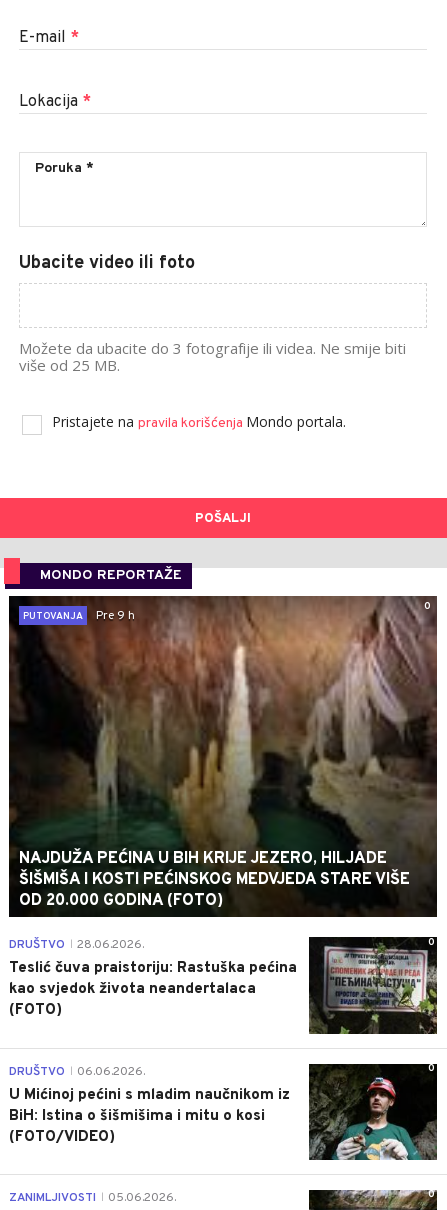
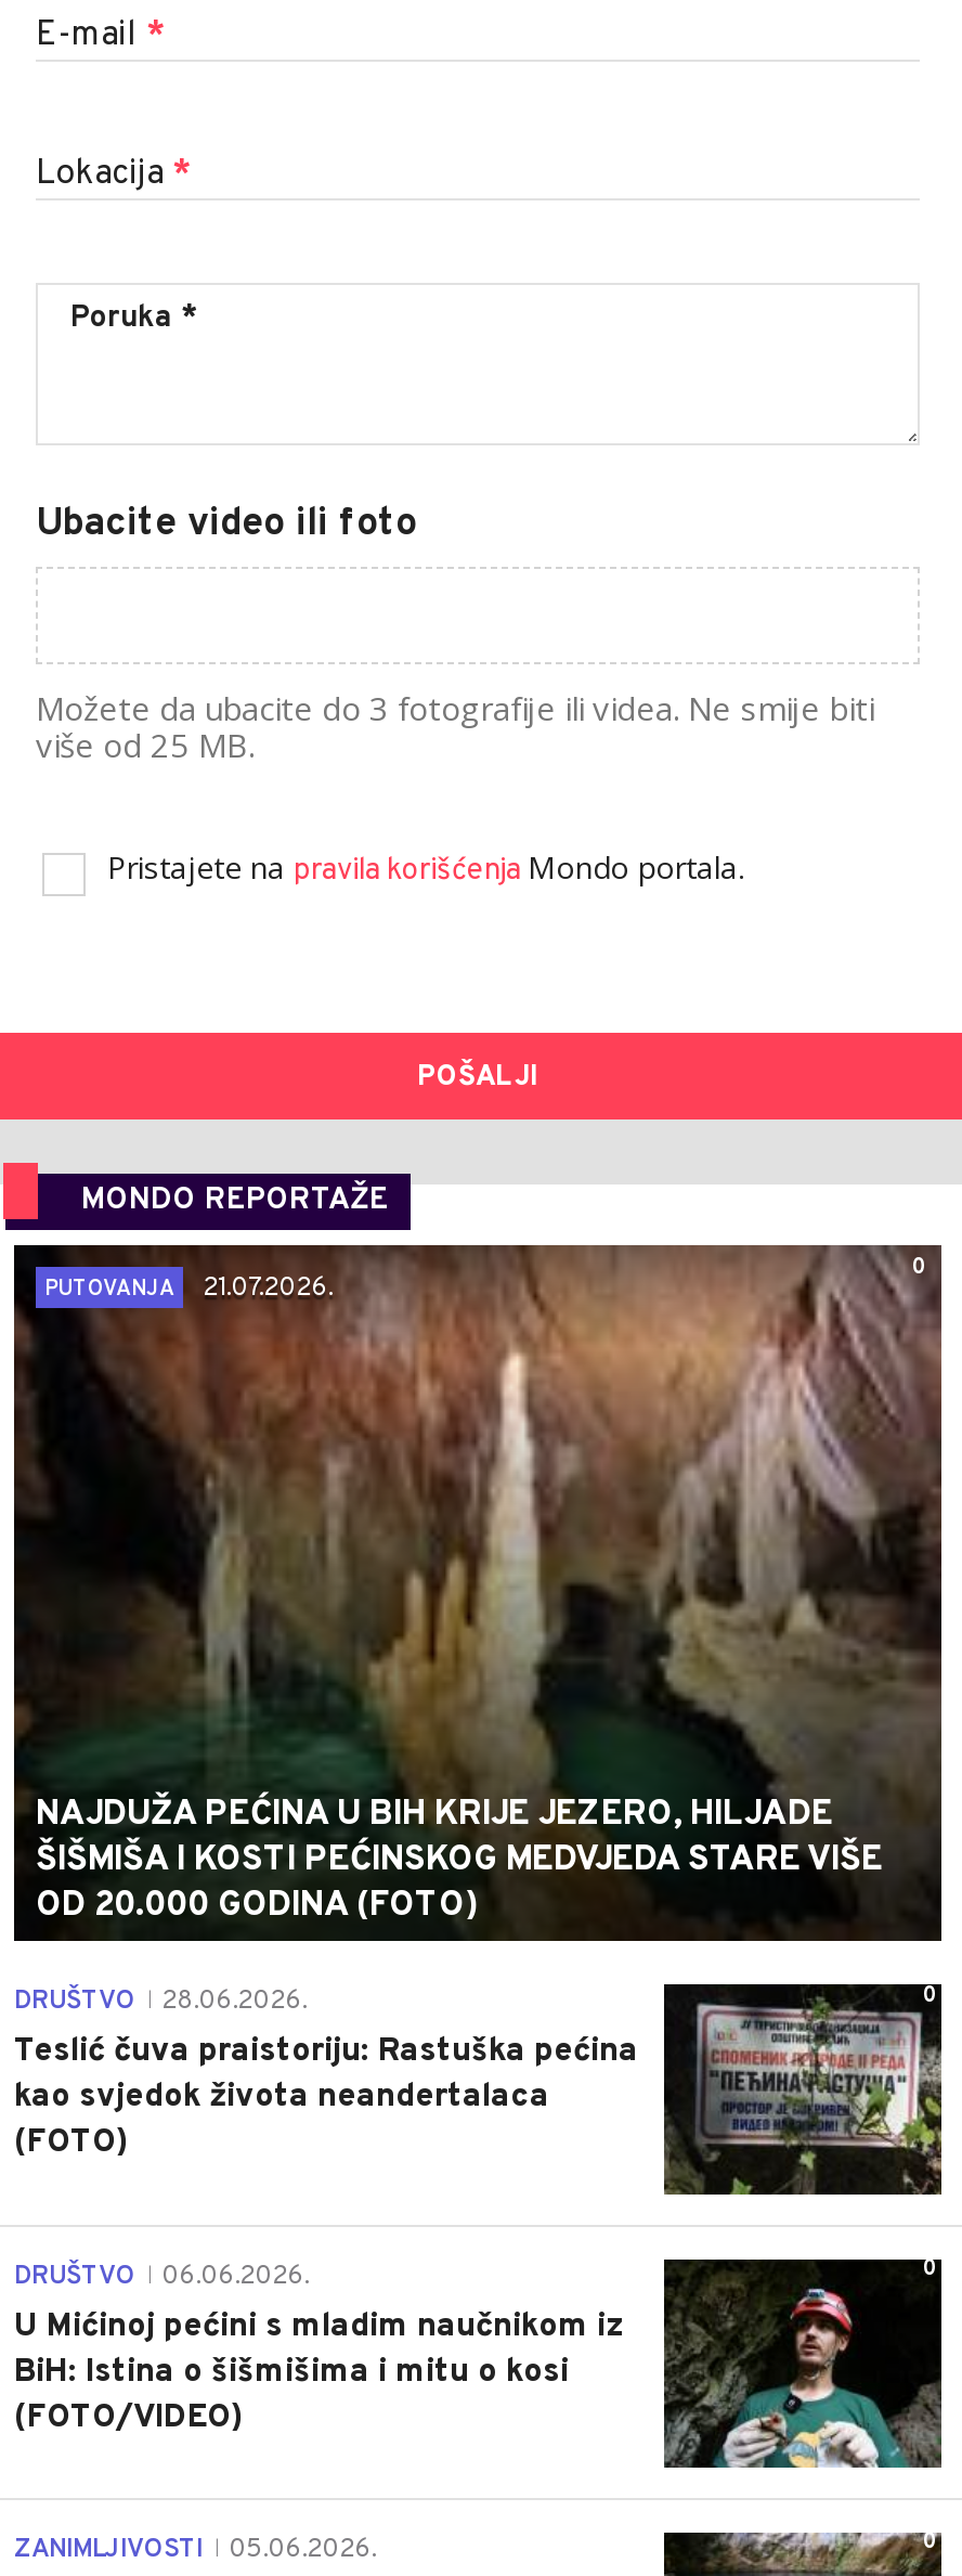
[23,608,135,624] PUTOVANJA Pre 9 h -> [44,1271,333,1305] PUTOVANJA 21.07.2026.

